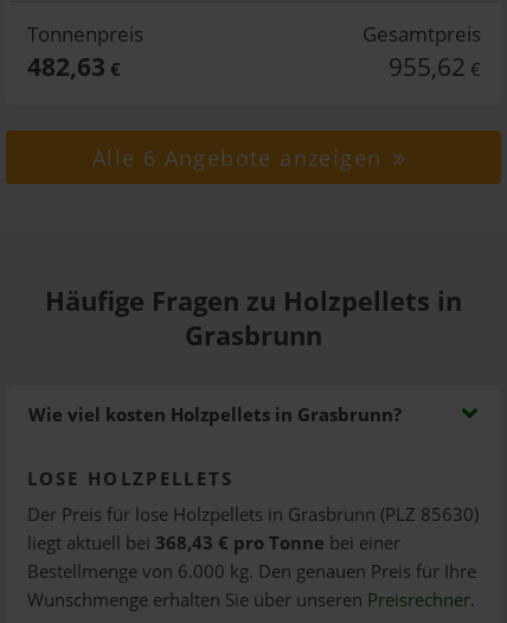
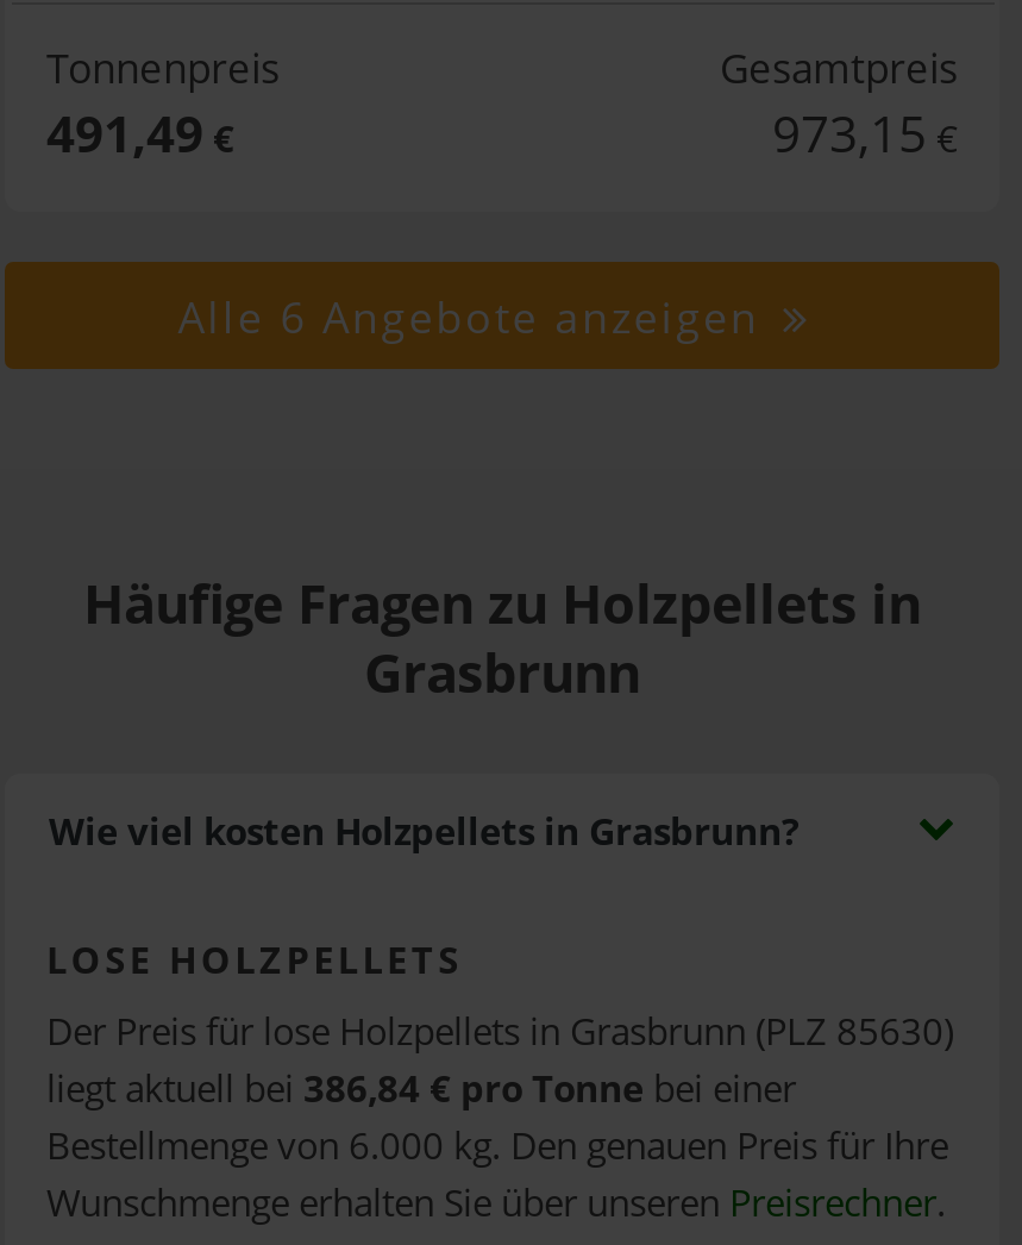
[27,49,120,82] 482,63 € -> [46,99,234,165] 491,49 €
[388,49,480,82] 955,62 € -> [772,99,958,165] 973,15 €
[27,530,400,555] liegt aktuell bei 368,43 € pro Tonne bei einer -> [46,1063,796,1113] liegt aktuell bei 386,84 € pro Tonne bei einer

